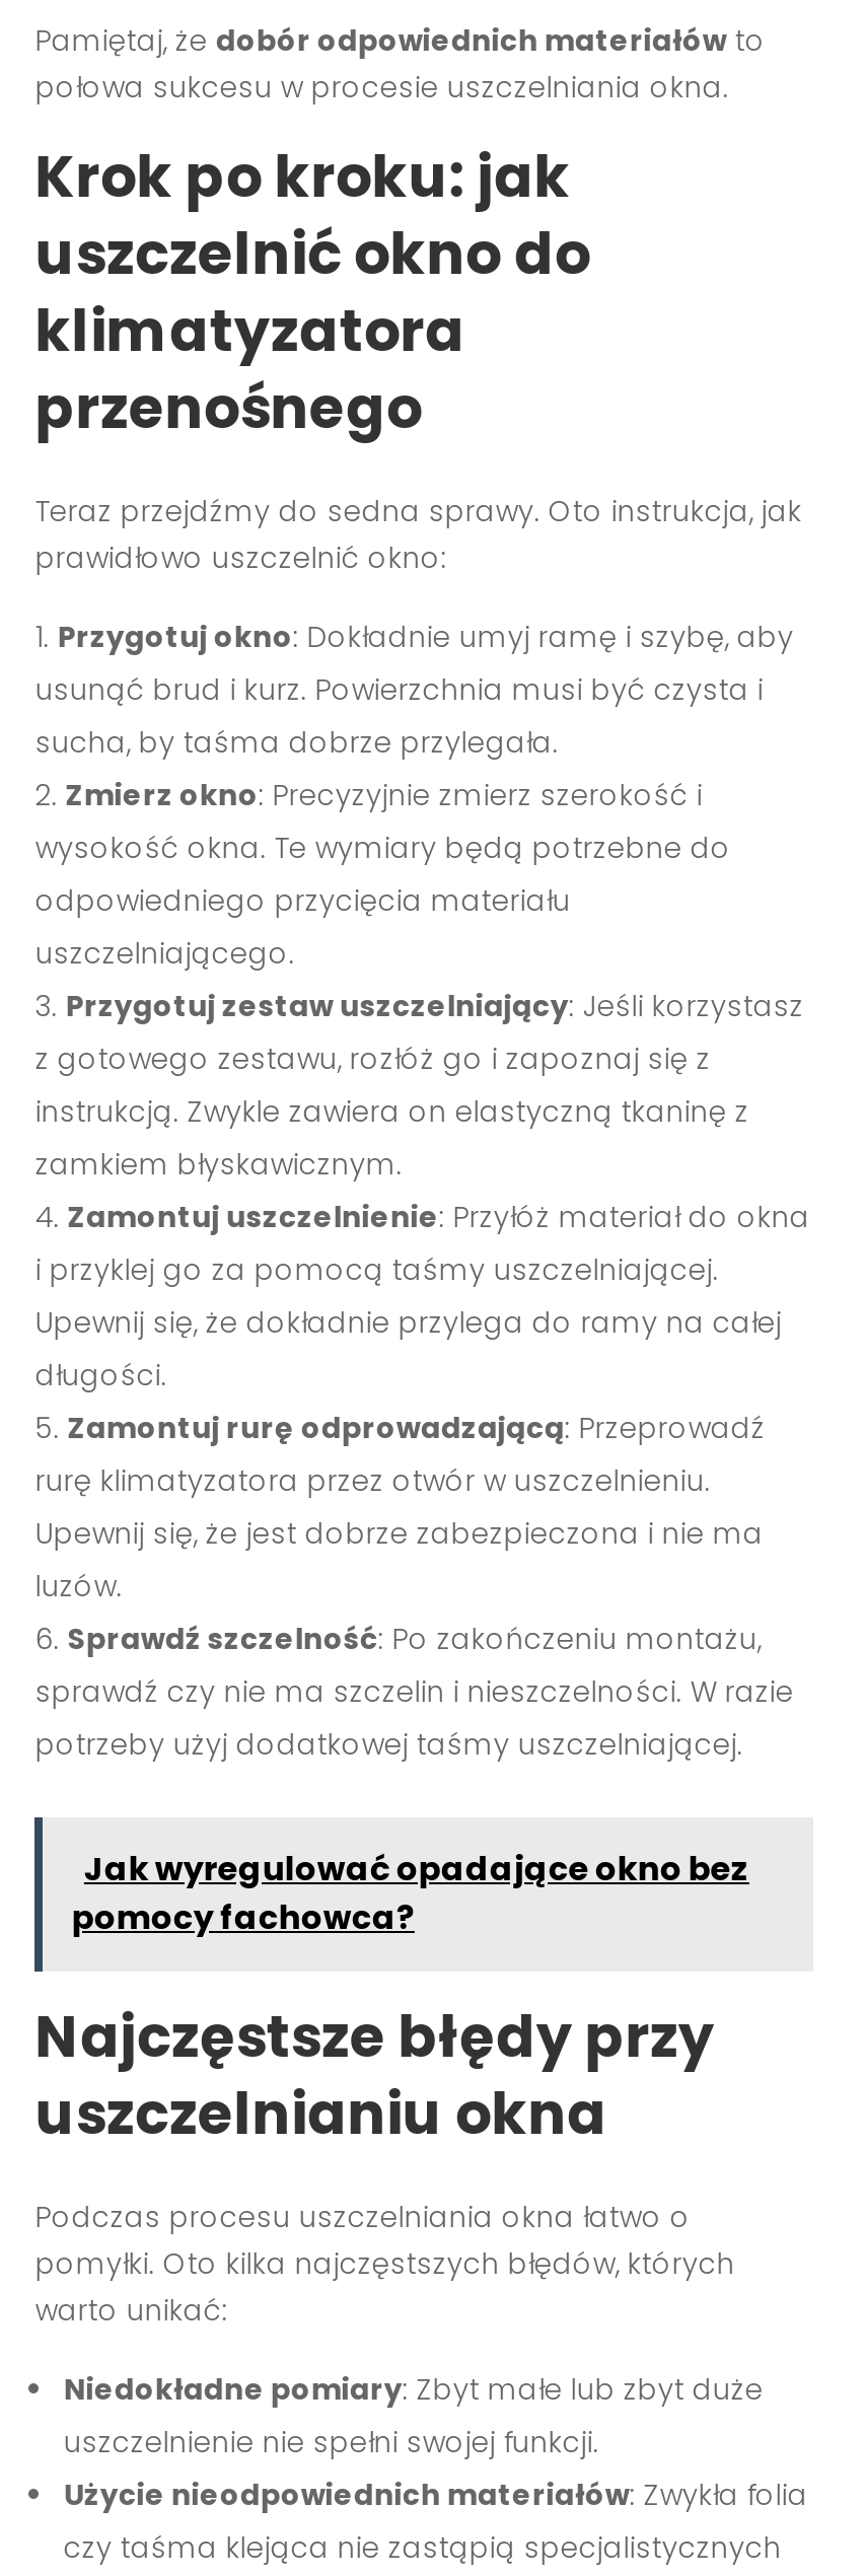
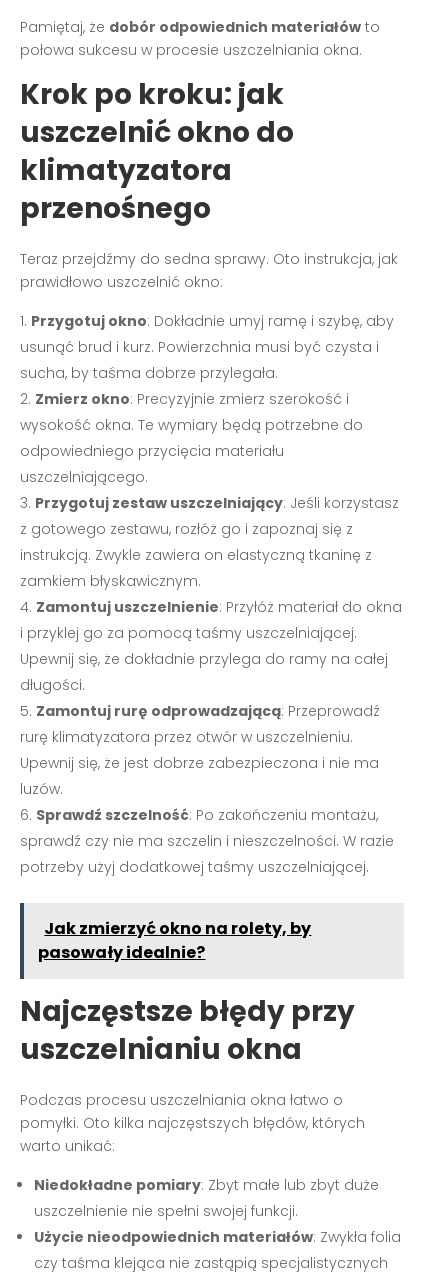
[72,1846,749,1941] Jak wyregulować opadające okno bez | pomocy fachowca? -> [38,917,311,964] Jak zmierzyć okno na rolety, by | pasowały idealnie?

